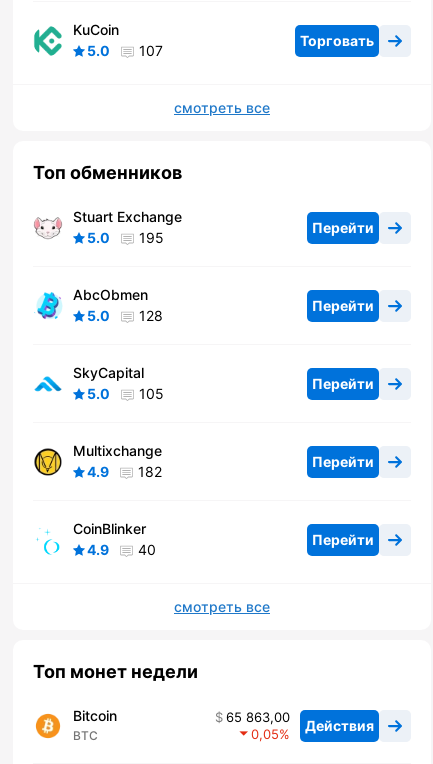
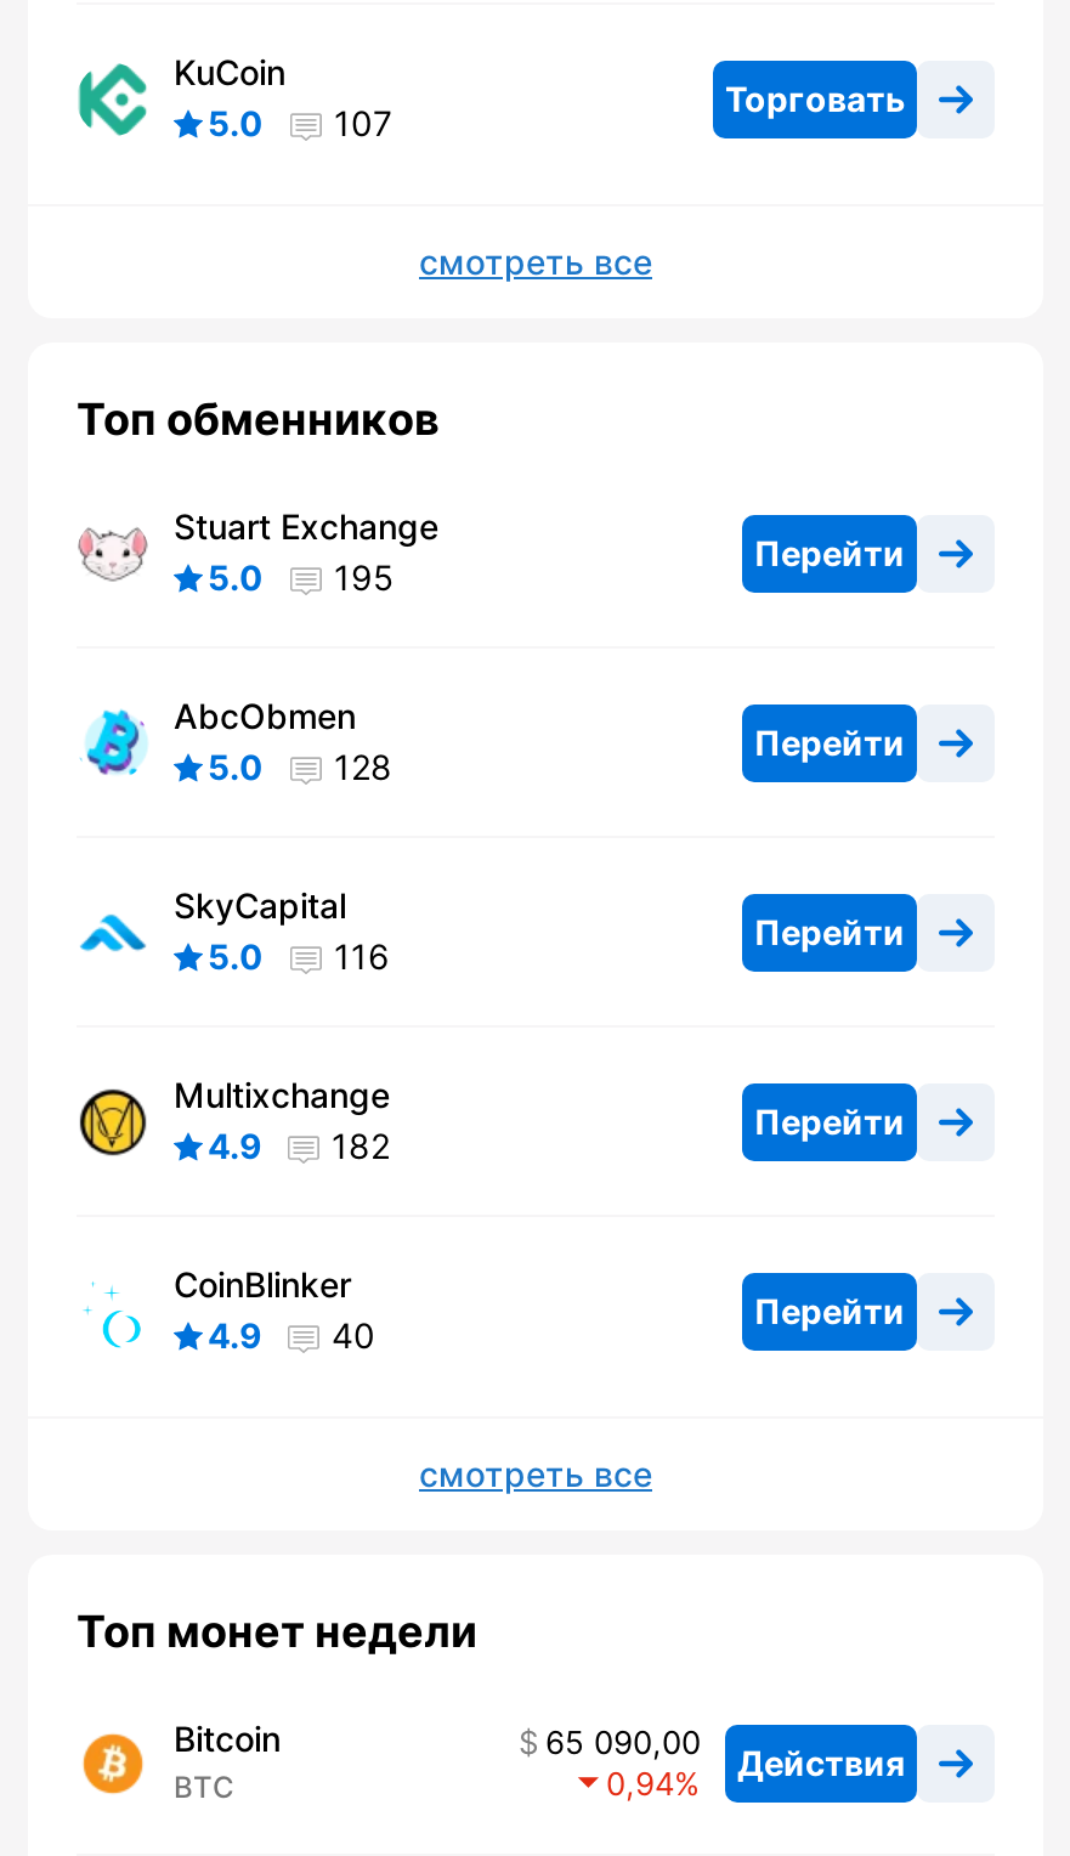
[87,385,164,402] 5.0 105 -> [208,936,390,978] 5.0 116
[226,709,374,734] 65 863,00 Действия -> [545,1723,905,1783] 65 090,00 Действия
[251,726,279,742] 0,05 -> [606,1765,674,1804] 0,94

